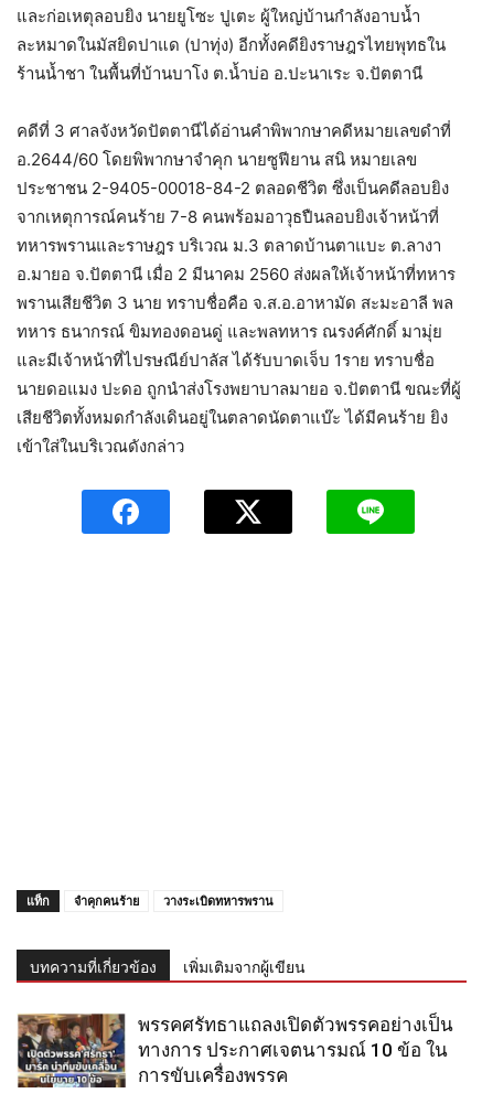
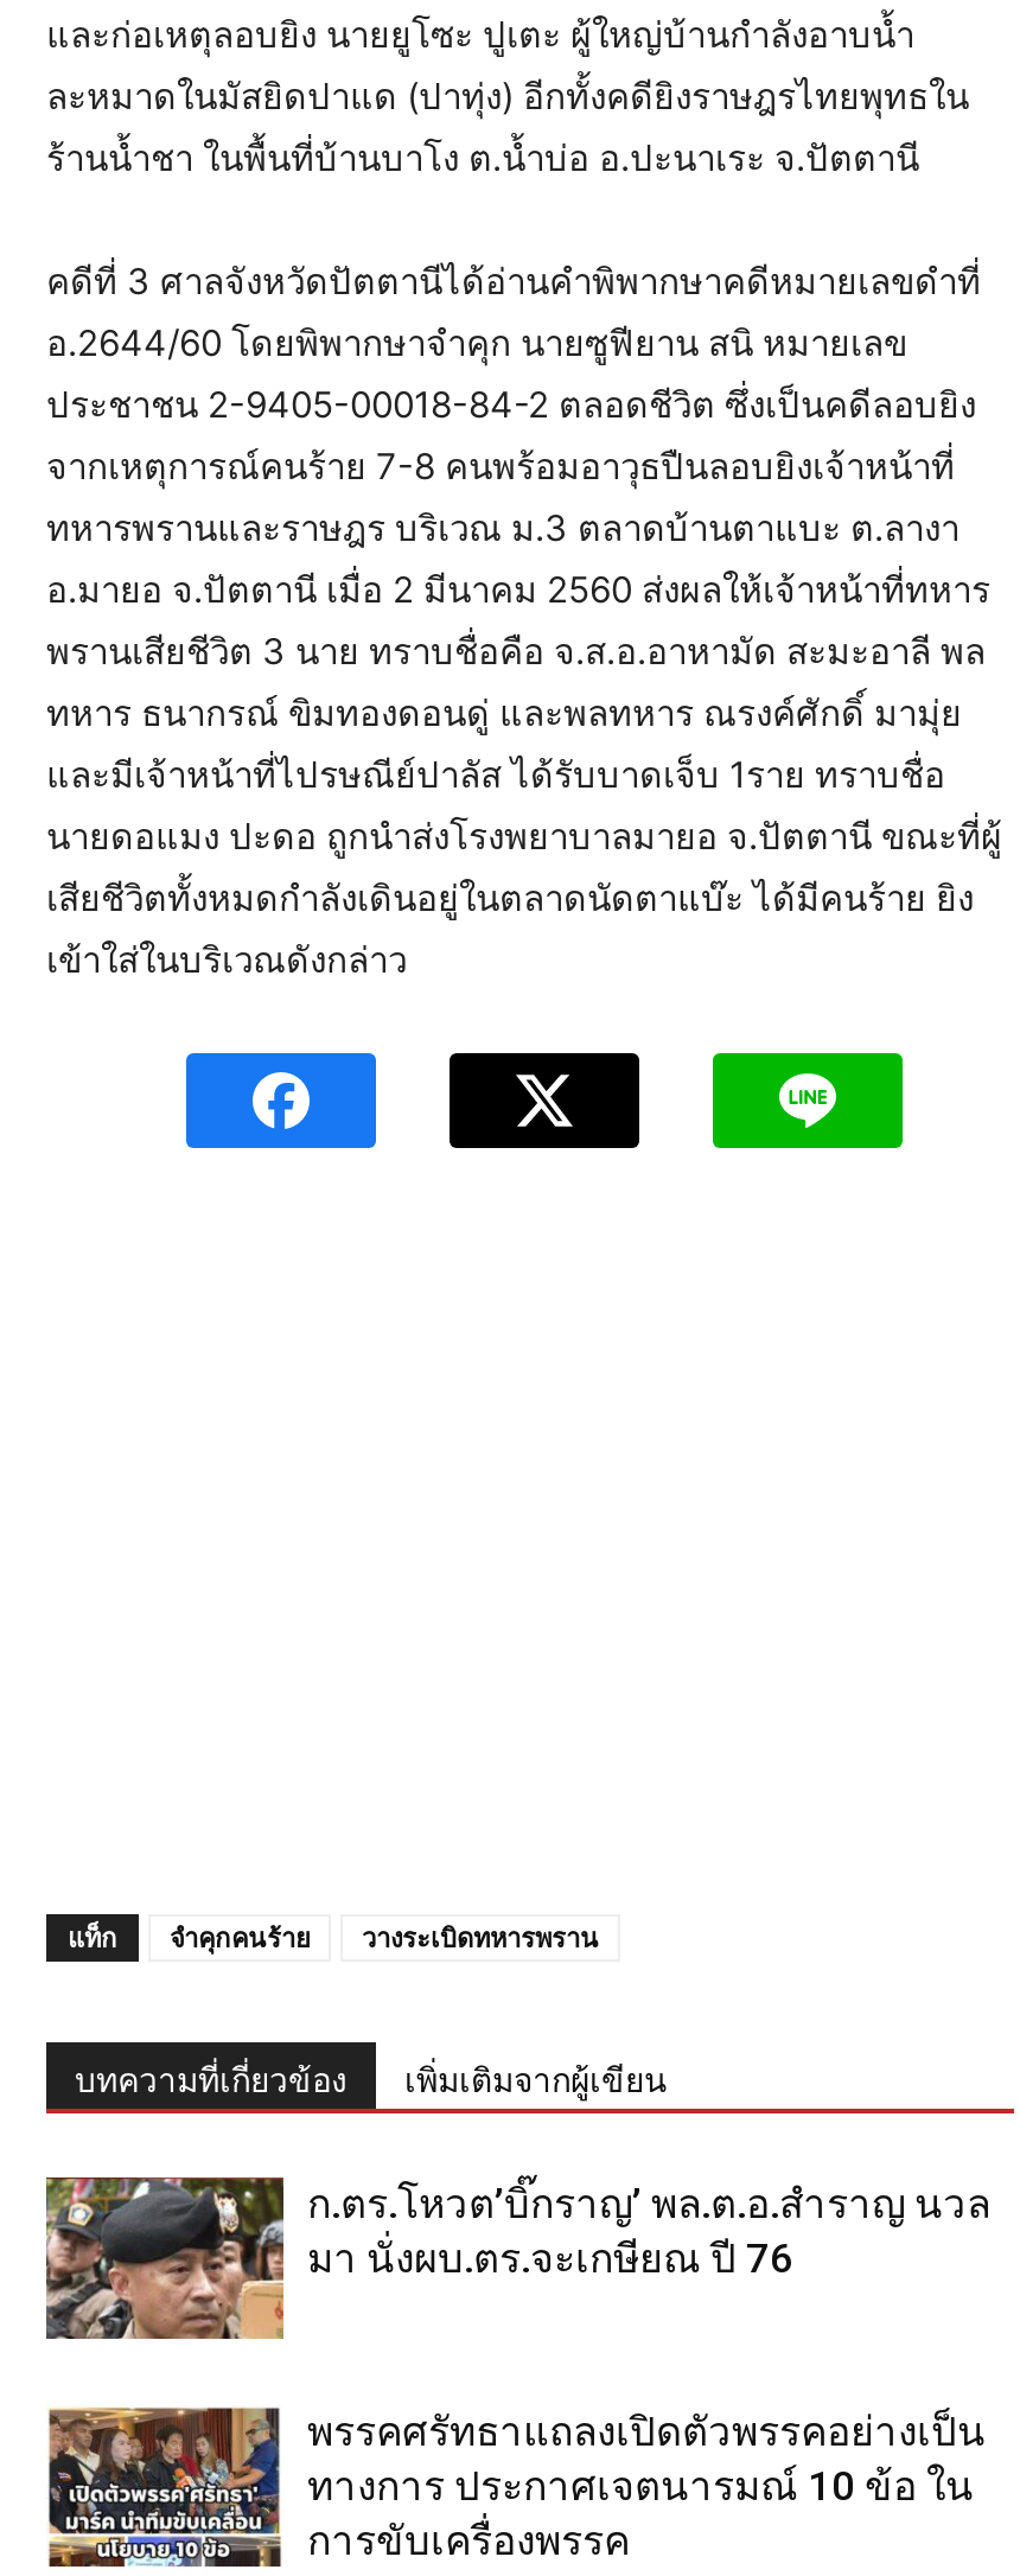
none -> [46,2175,990,2339] [image] | ก.ตร.โหวต’บิ๊กราญ’ พล.ต.อ.สำราญ นวล | มา นั่งผบ.ตร.จะเกษียณ ปี 76

